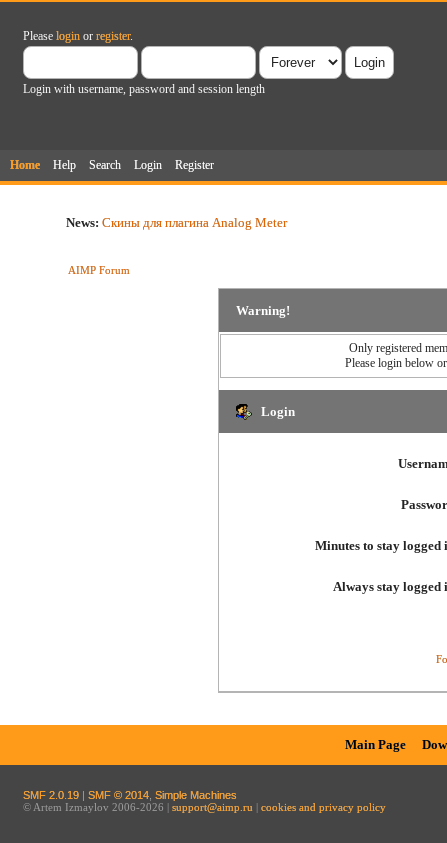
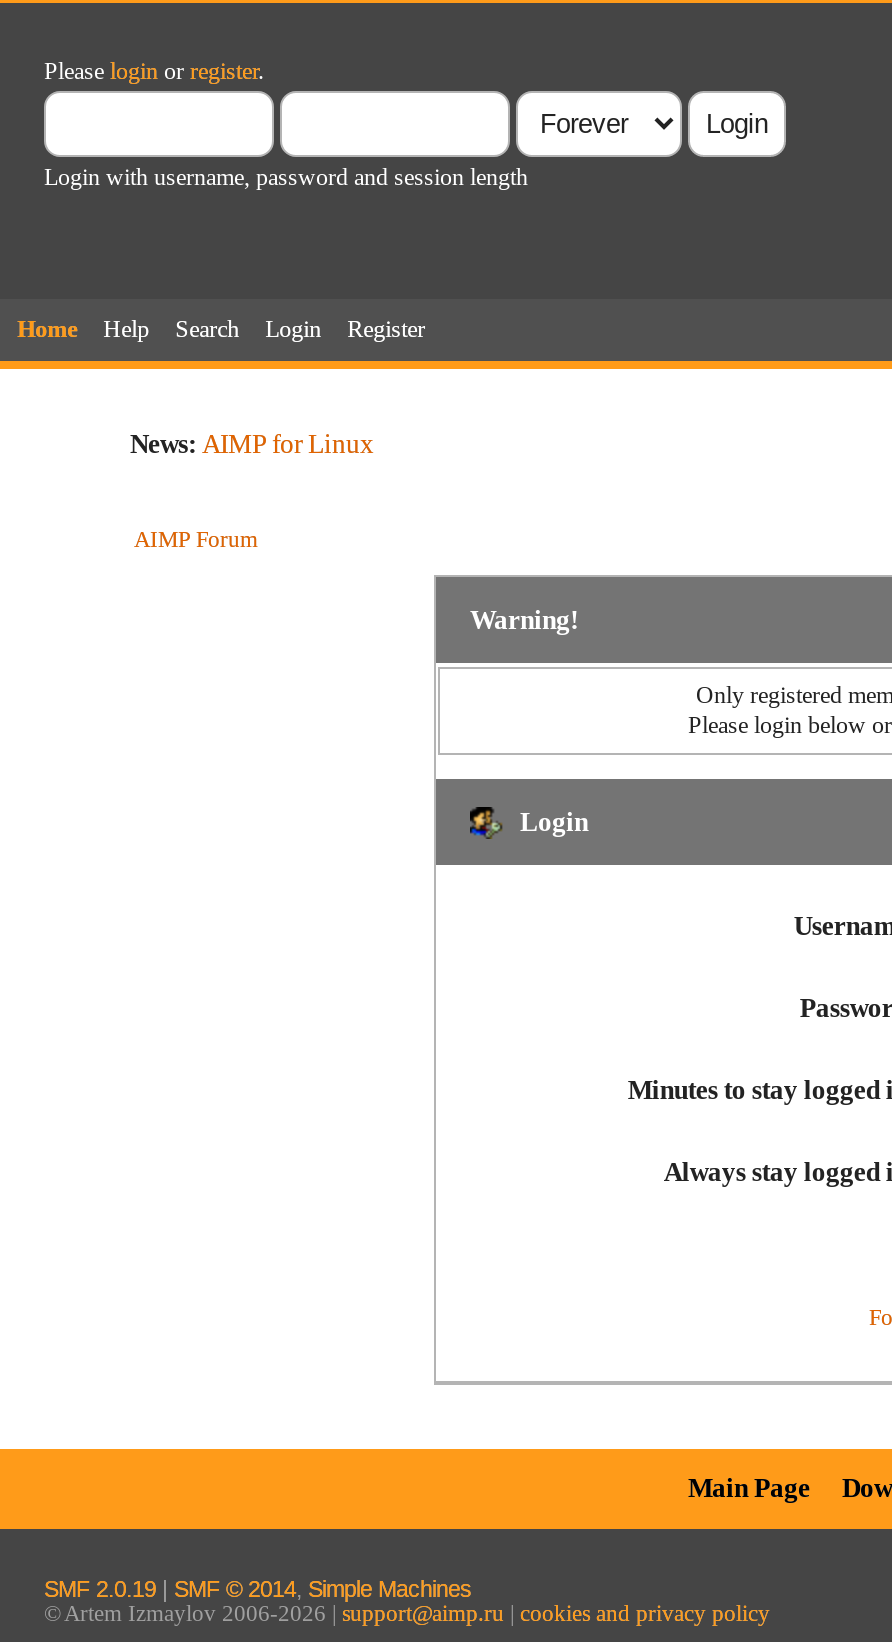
[66,215,287,230] News: Скины для плагина Analog Meter -> [130,429,374,459] News: AIMP for Linux

